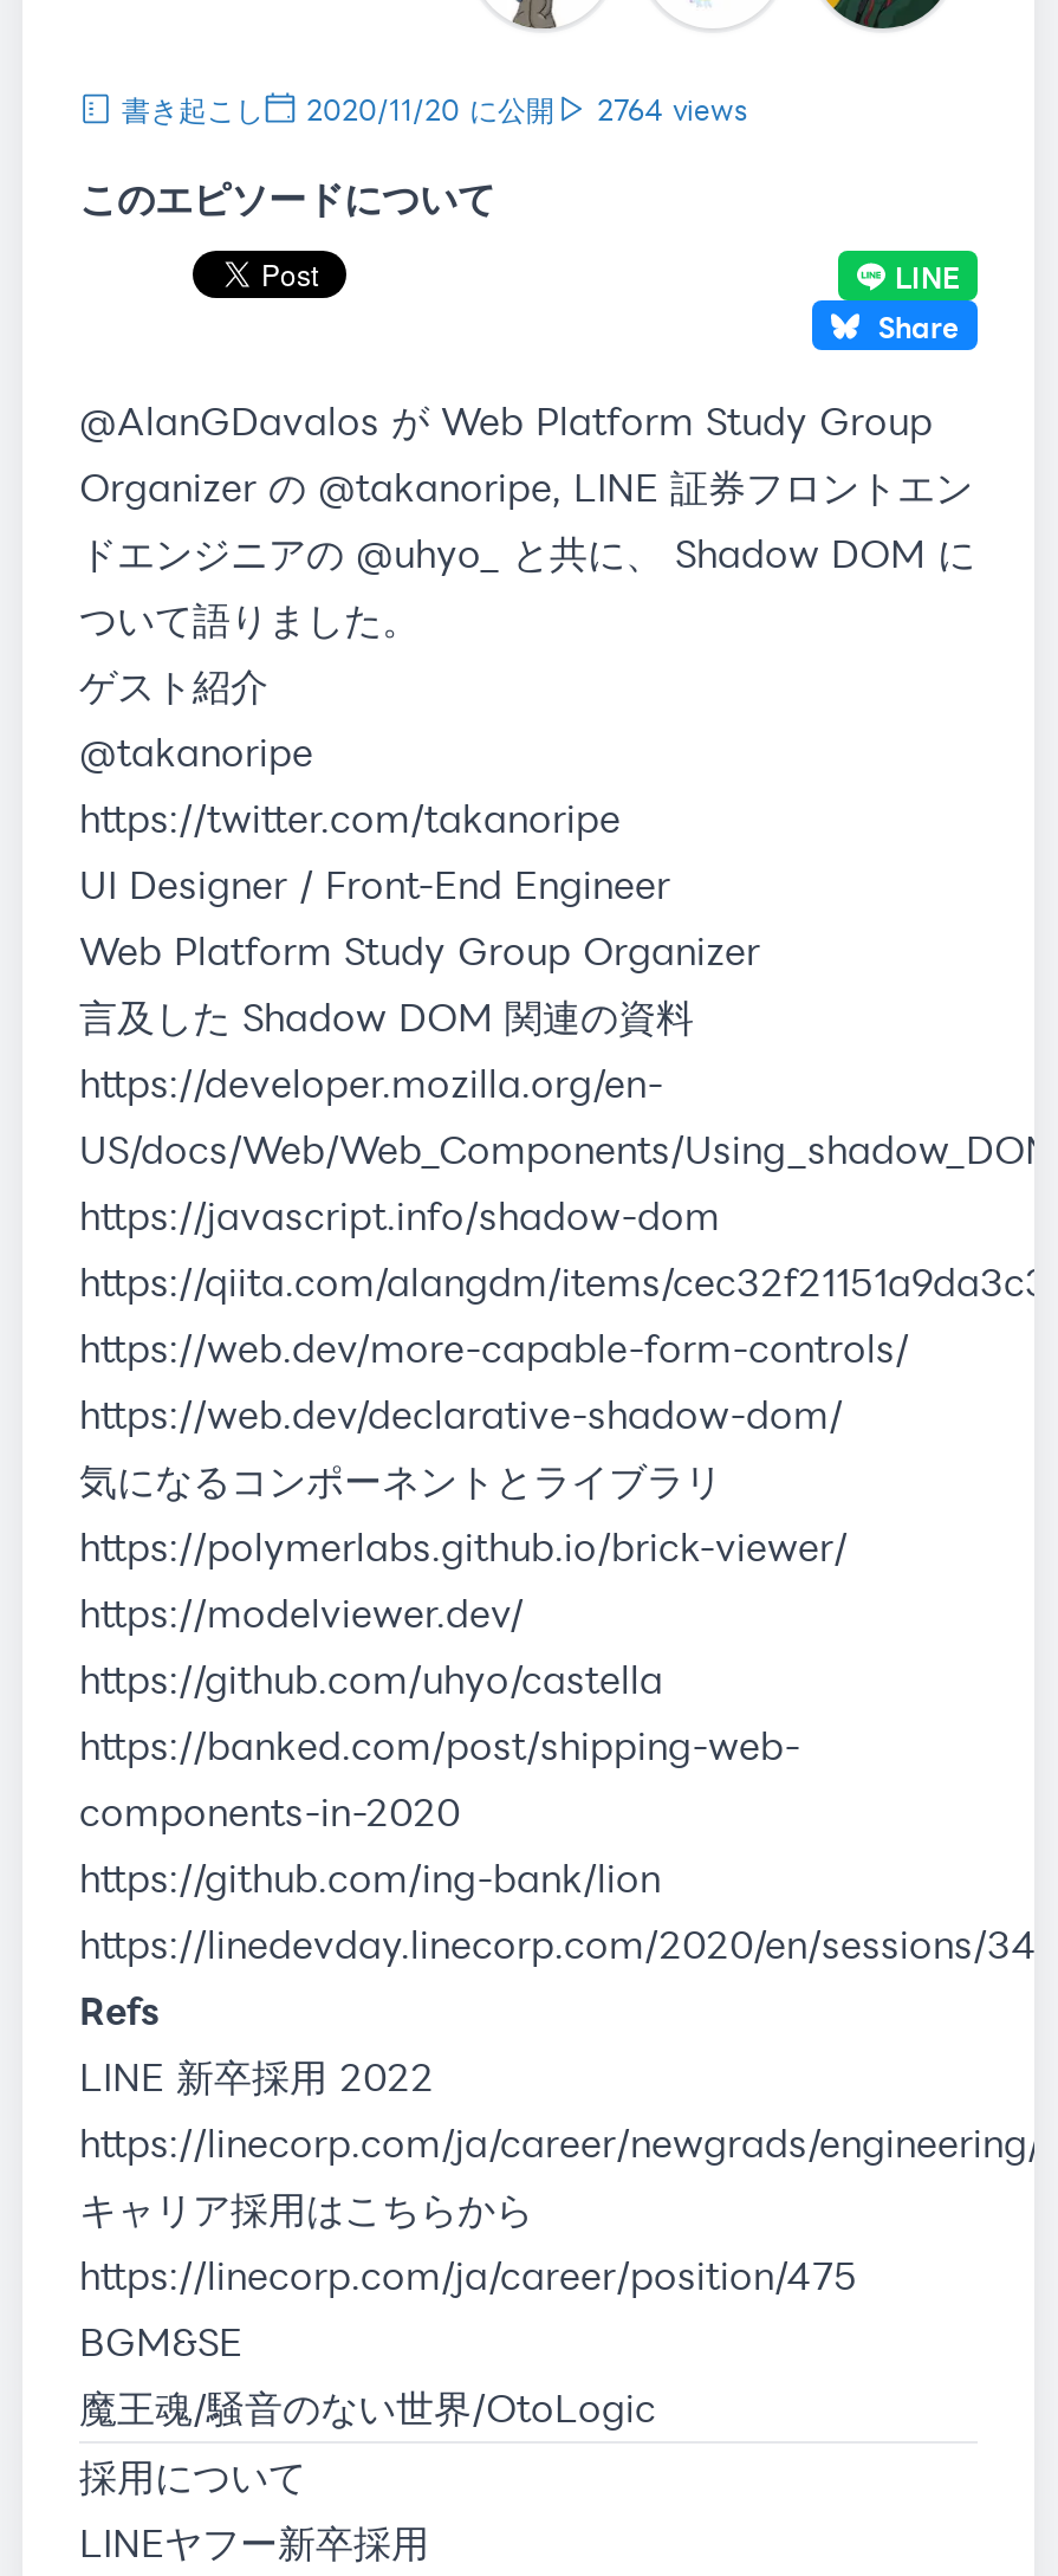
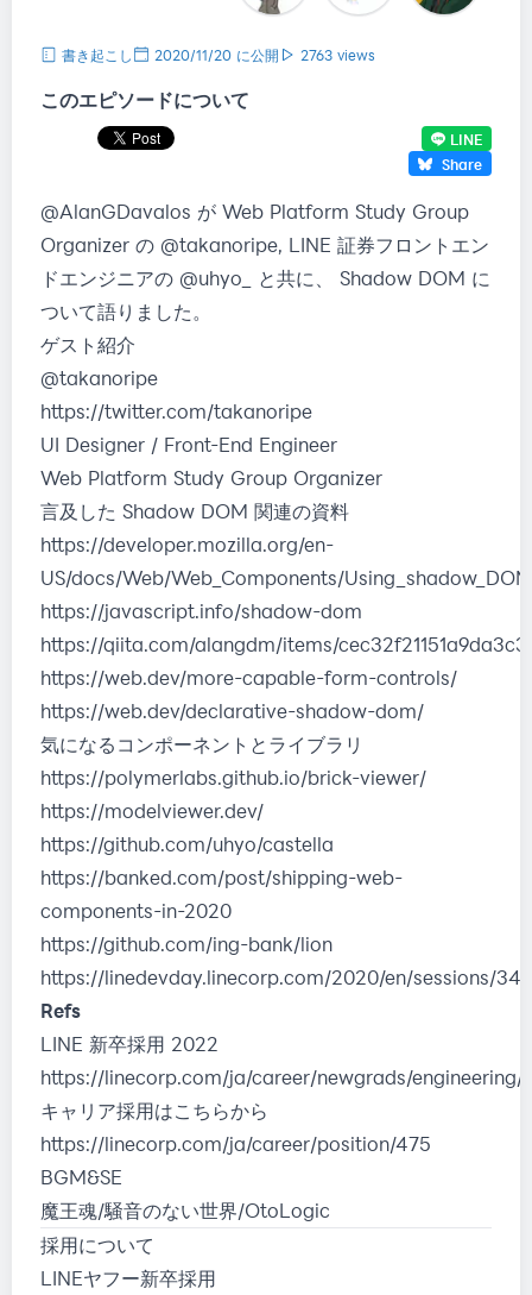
[122,90,748,128] 書き起こし 2020/11/20に公開 2764 views -> [62,45,375,64] 書き起こし 2020/11/20に公開 2763 views

